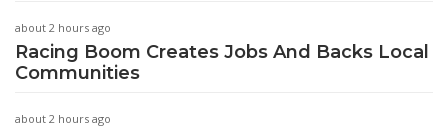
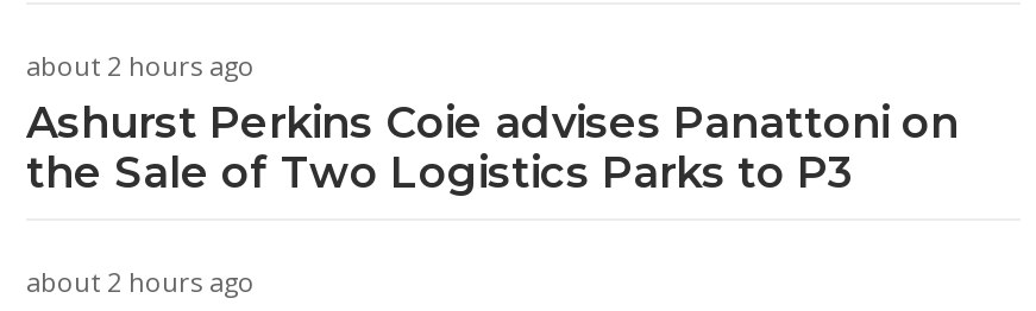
[15,41,429,84] Racing Boom Creates Jobs And Backs Local | Communities -> [26,98,959,200] Ashurst Perkins Coie advises Panattoni on | the Sale of Two Logistics Parks to P3

